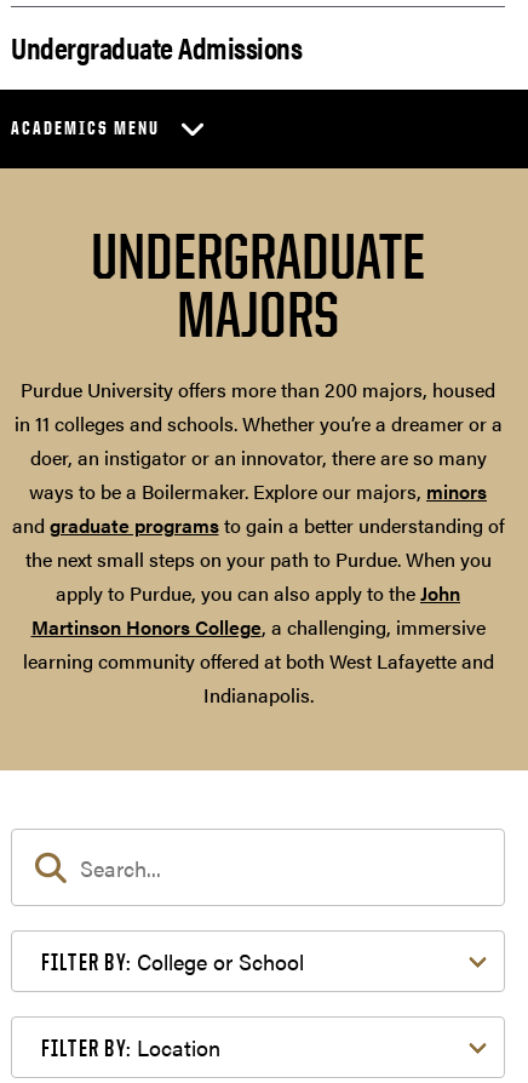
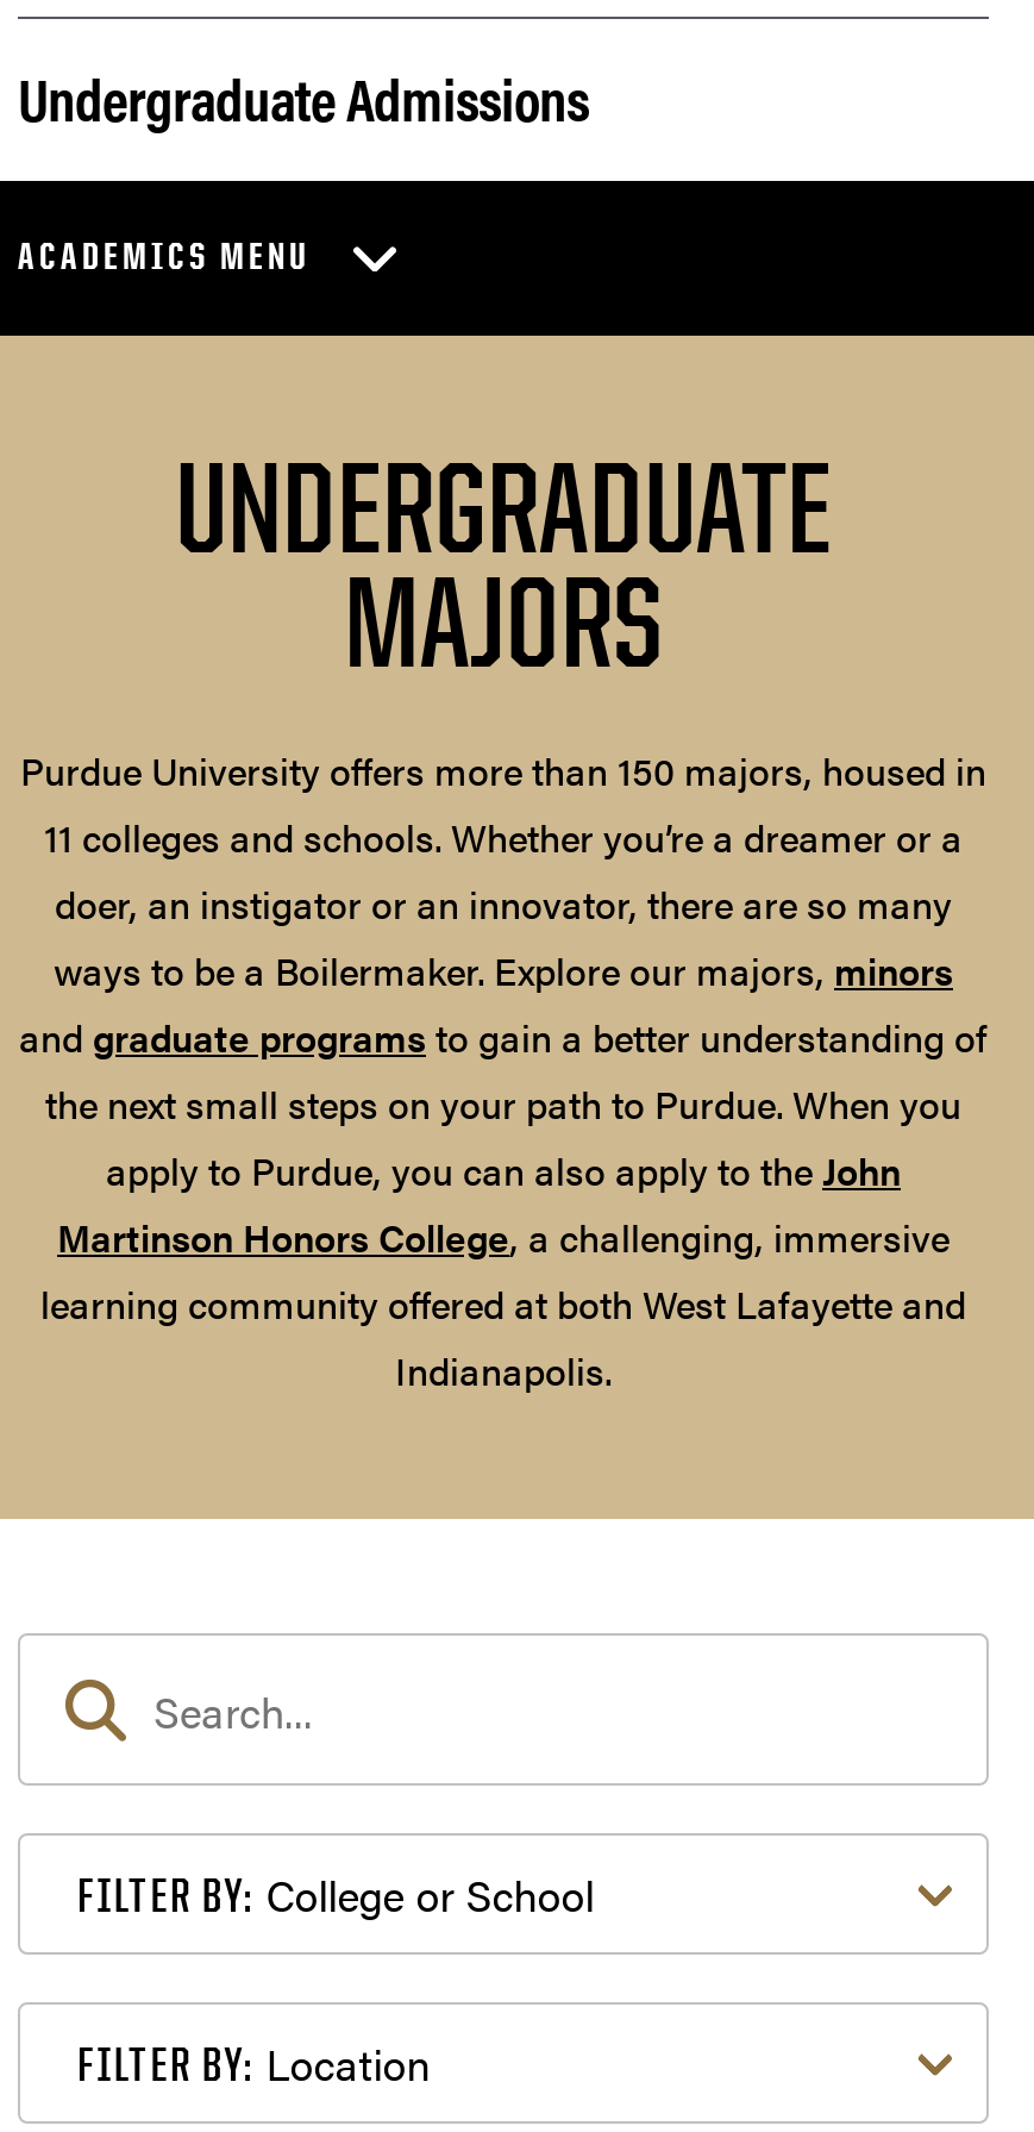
[14,376,502,438] Purdue University offers more than 200 majors, housed | in 11 colleges and schools. Whether you’re a dreamer or a -> [20,743,986,865] Purdue University offers more than 150 majors, housed in | 11 colleges and schools. Whether you’re a dreamer or a

